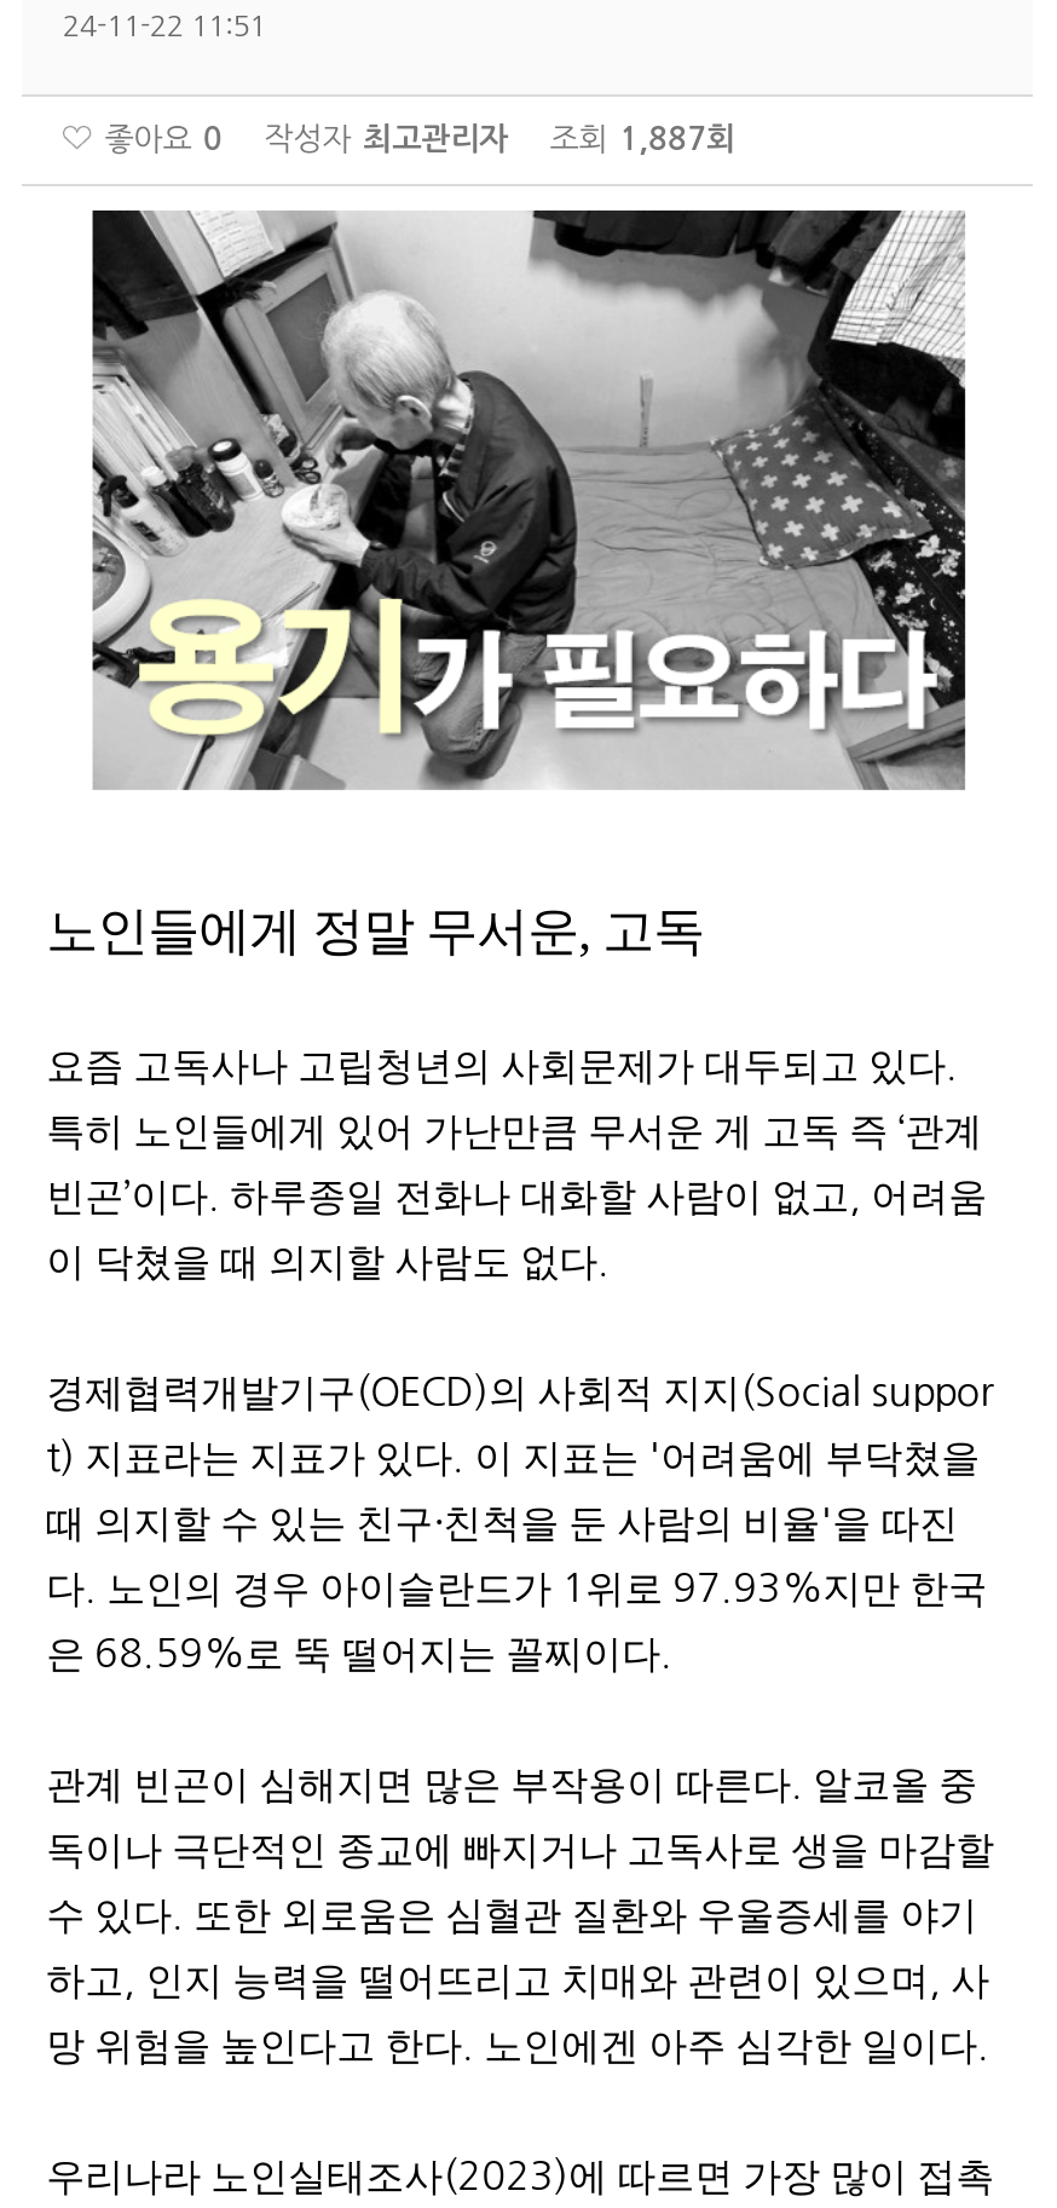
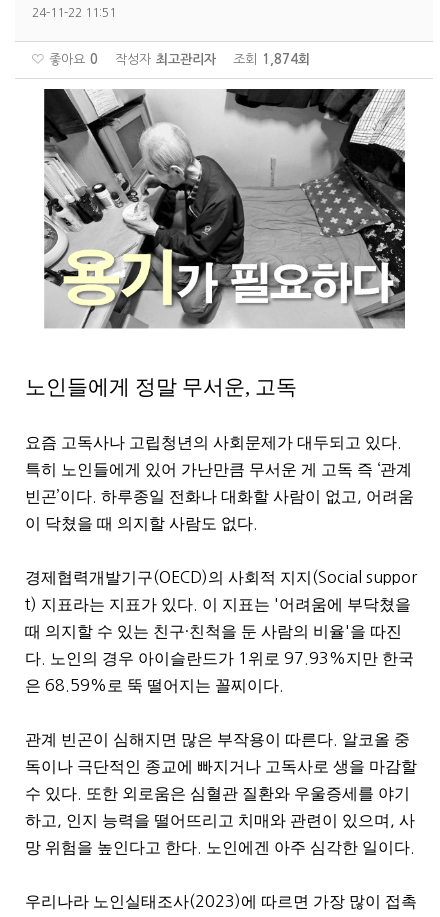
[104,123,736,154] 좋아요 0 작성자 최고관리자 조회 1,887회 -> [49,53,310,66] 좋아요 0 작성자 최고관리자 조회 1,874회

